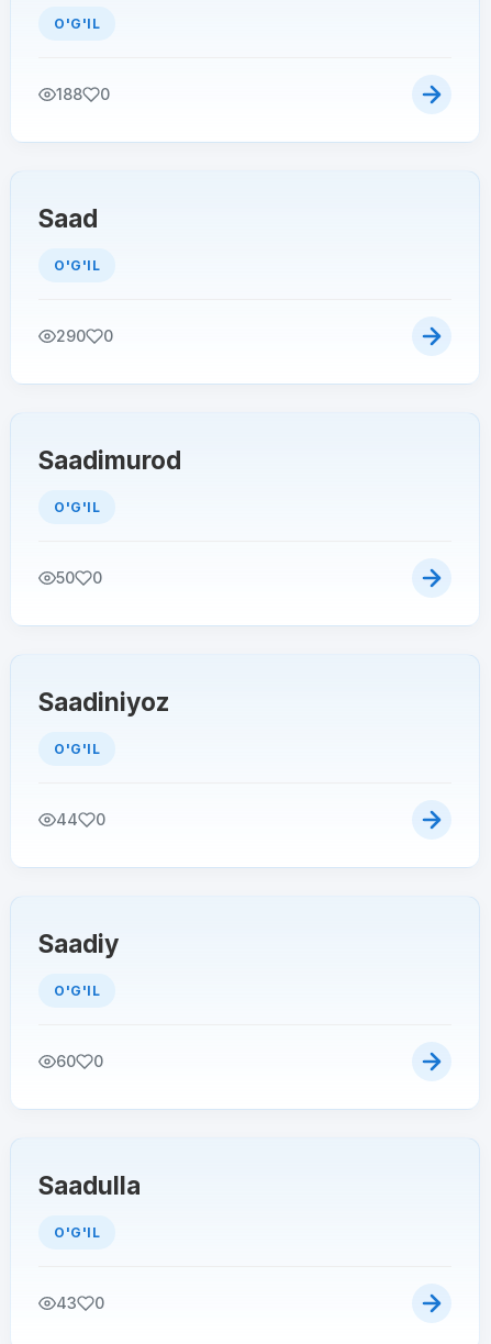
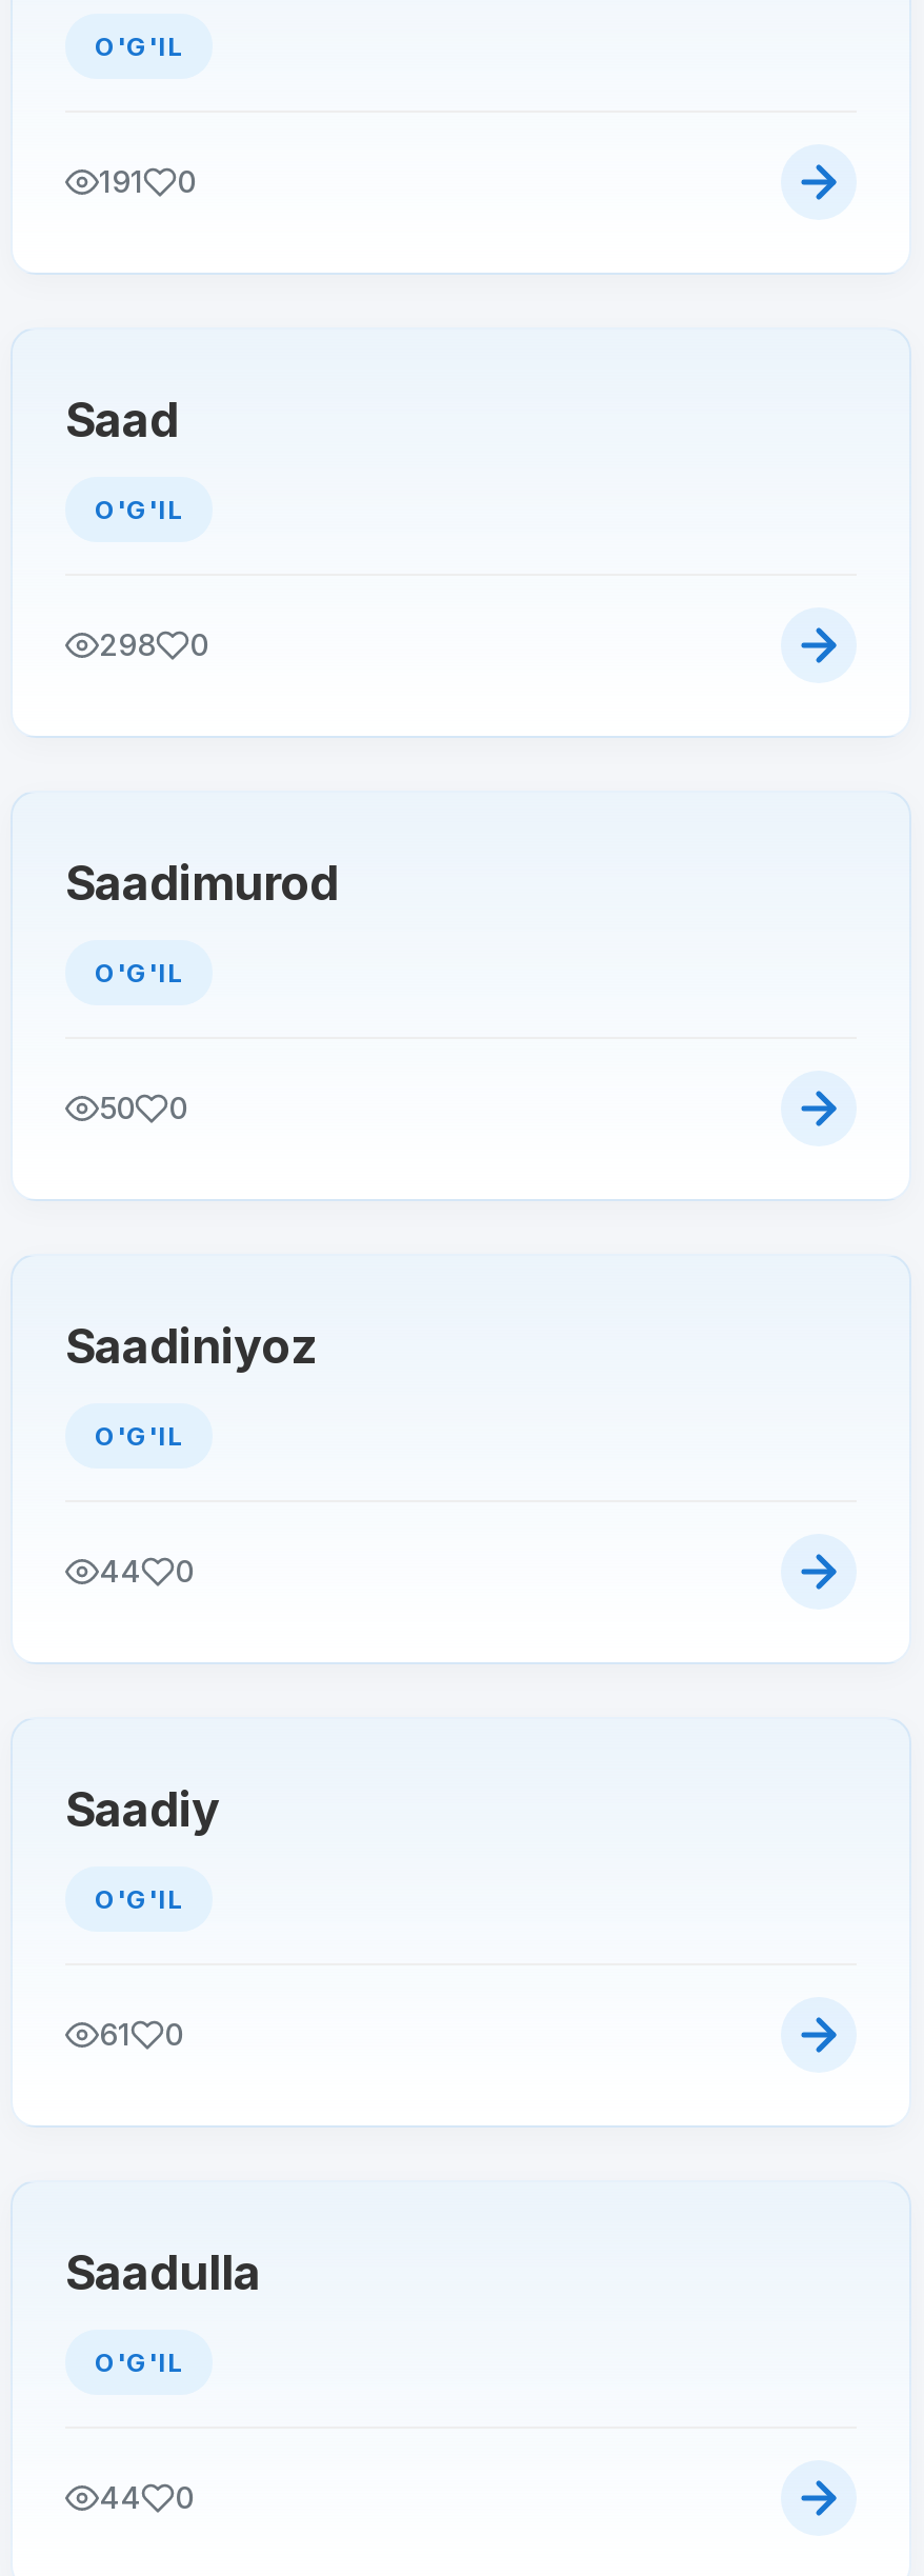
[56,85,110,103] 188 0 -> [99,163,196,199] 191 0
[56,326,113,345] 290 0 -> [99,627,208,662] 298 0
[56,1052,103,1070] 60 0 -> [99,2016,183,2052] 61 0
[56,1294,104,1312] 43 0 -> [99,2479,194,2515] 44 0

